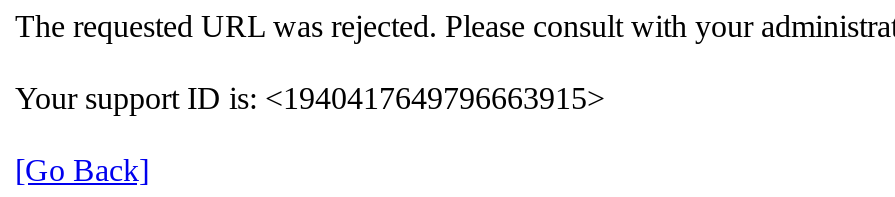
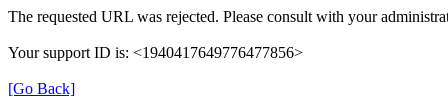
[15,81,605,115] Your support ID is: <1940417649796663915> -> [8,44,303,61] Your support ID is: <1940417649776477856>

